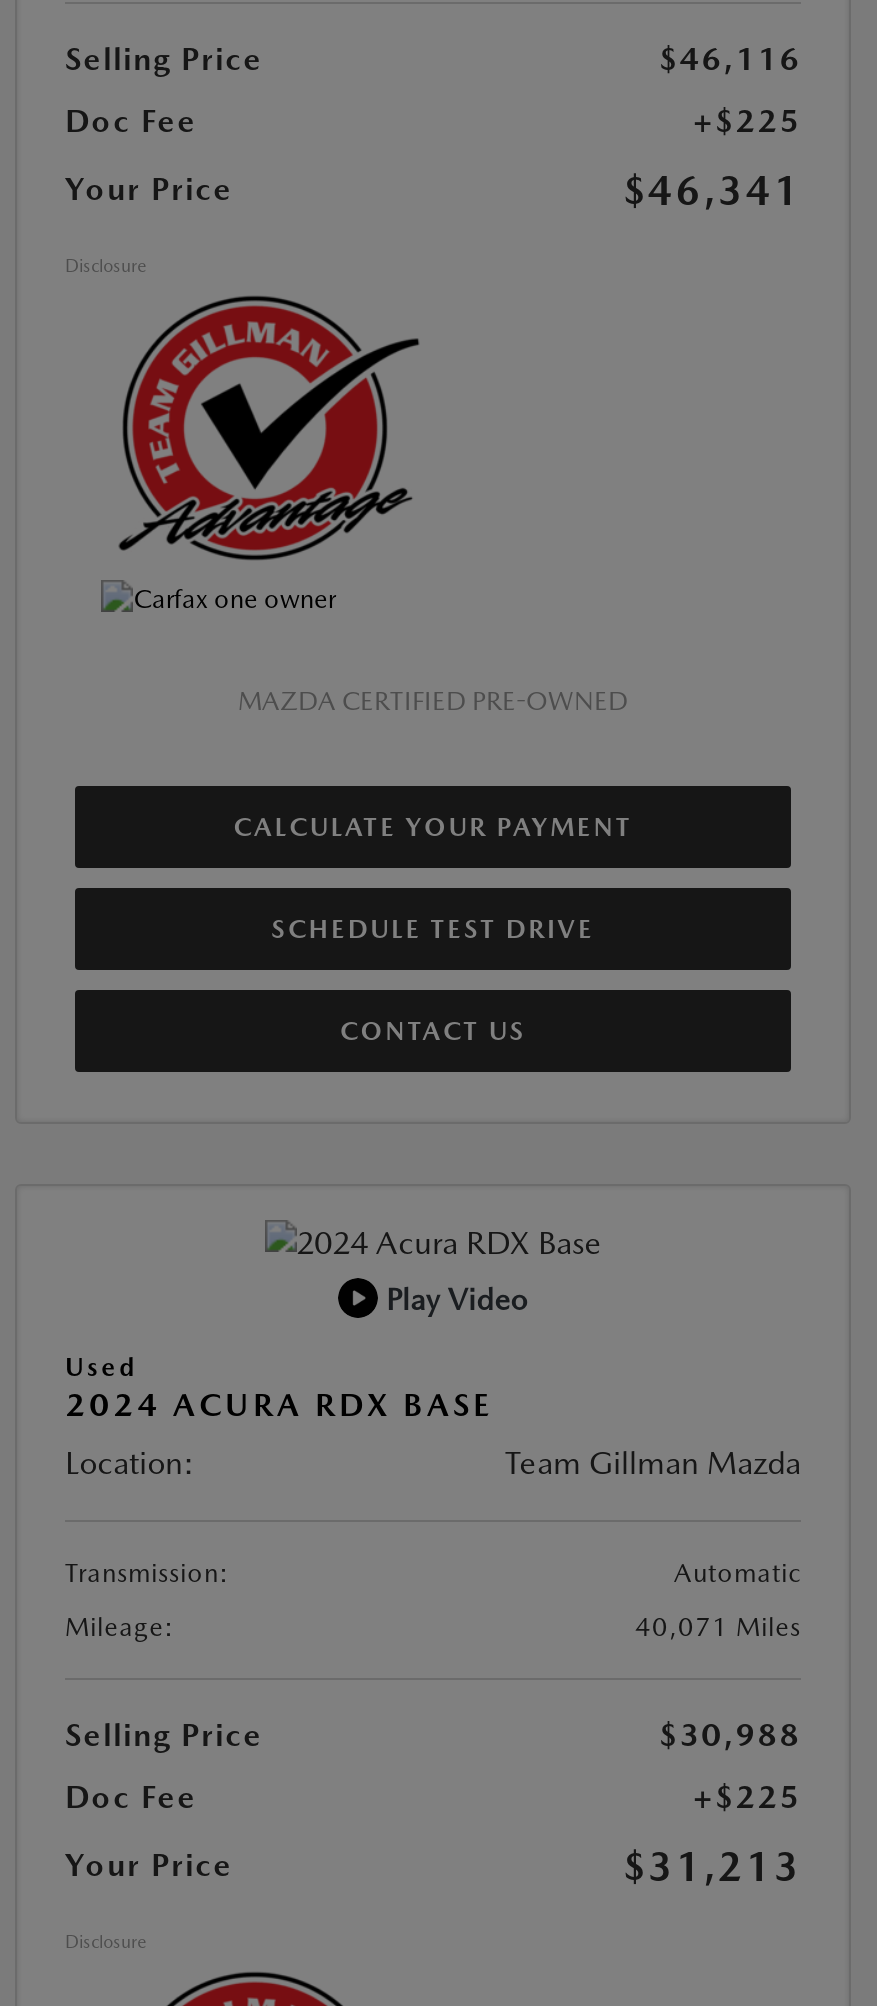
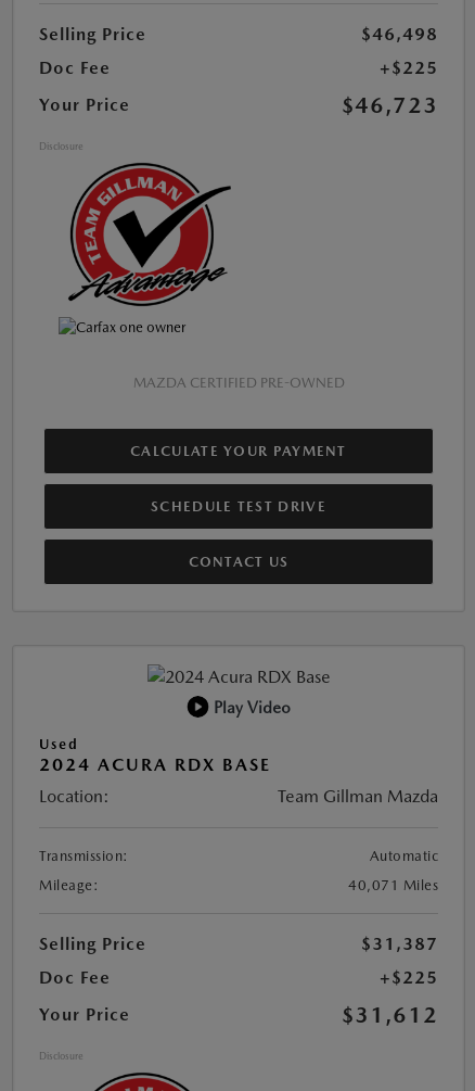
[659,39,801,77] $46,116 -> [361,24,438,44] $46,498
[623,165,801,213] $46,341 -> [342,92,438,118] $46,723
[659,1717,801,1755] $30,988 -> [361,934,438,955] $31,387
[623,1843,801,1891] $31,213 -> [342,1003,438,1029] $31,612

